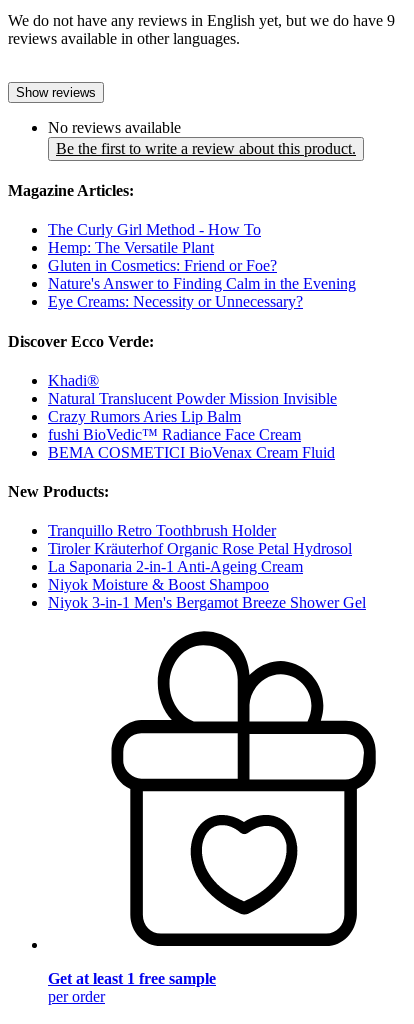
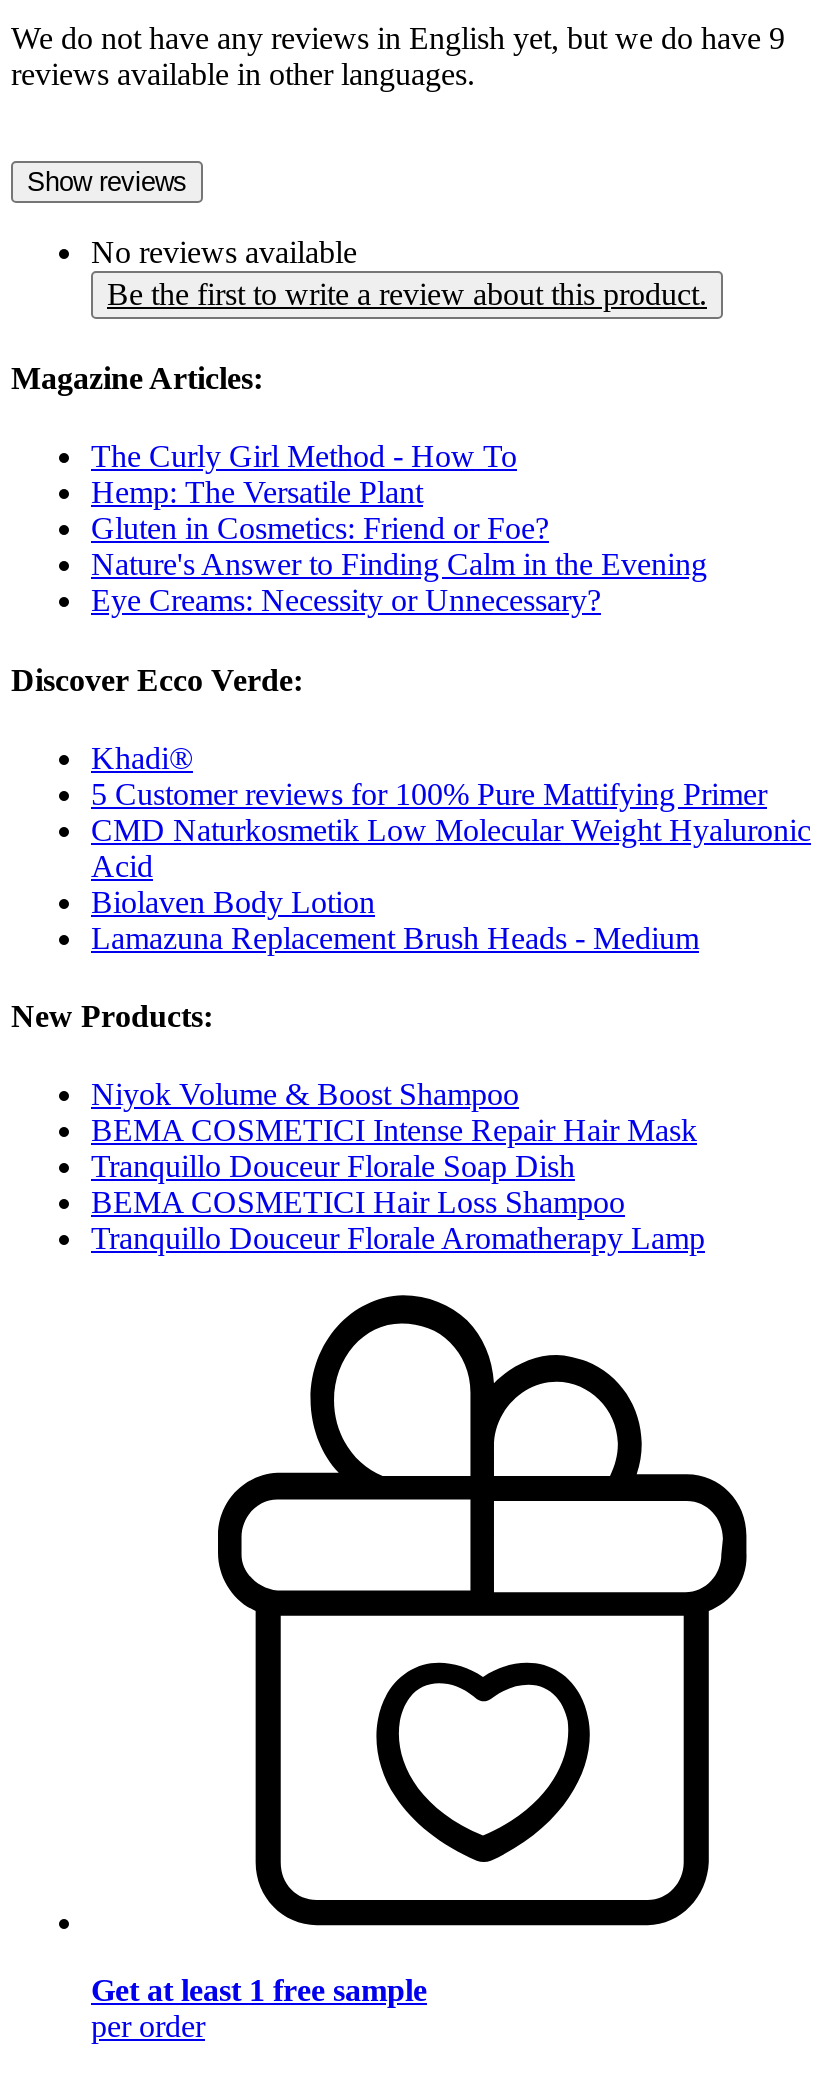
[48,390,337,461] Natural Translucent Powder Mission Invisible | Crazy Rumors Aries Lip Balm | fushi BioVedic™ Radiance Face Cream | BEMA COSMETICI BioVenax Cream Fluid -> [91,777,811,955] 5 Customer reviews for 100% Pure Mattifying Primer | CMD Naturkosmetik Low Molecular Weight Hyaluronic | Acid | Biolaven Body Lotion | Lamazuna Replacement Brush Heads - Medium
[48,522,366,611] Tranquillo Retro Toothbrush Holder | Tiroler Kräuterhof Organic Rose Petal Hydrosol | La Saponaria 2-in-1 Anti-Ageing Cream | Niyok Moisture & Boost Shampoo | Niyok 3-in-1 Men's Bergamot Breeze Shower Gel -> [91,1078,705,1256] Niyok Volume & Boost Shampoo | BEMA COSMETICI Intense Repair Hair Mask | Tranquillo Douceur Florale Soap Dish | BEMA COSMETICI Hair Loss Shampoo | Tranquillo Douceur Florale Aromatherapy Lamp

